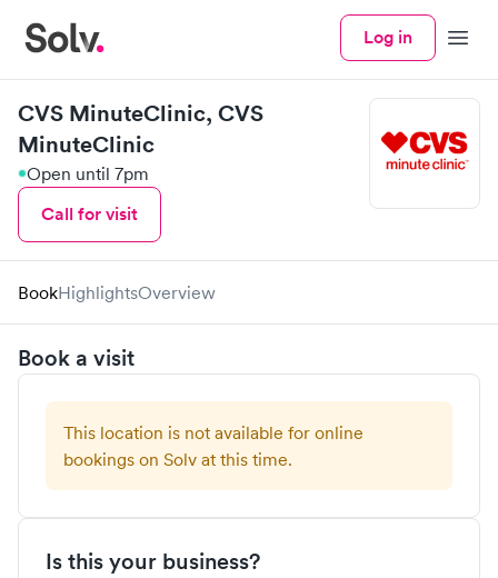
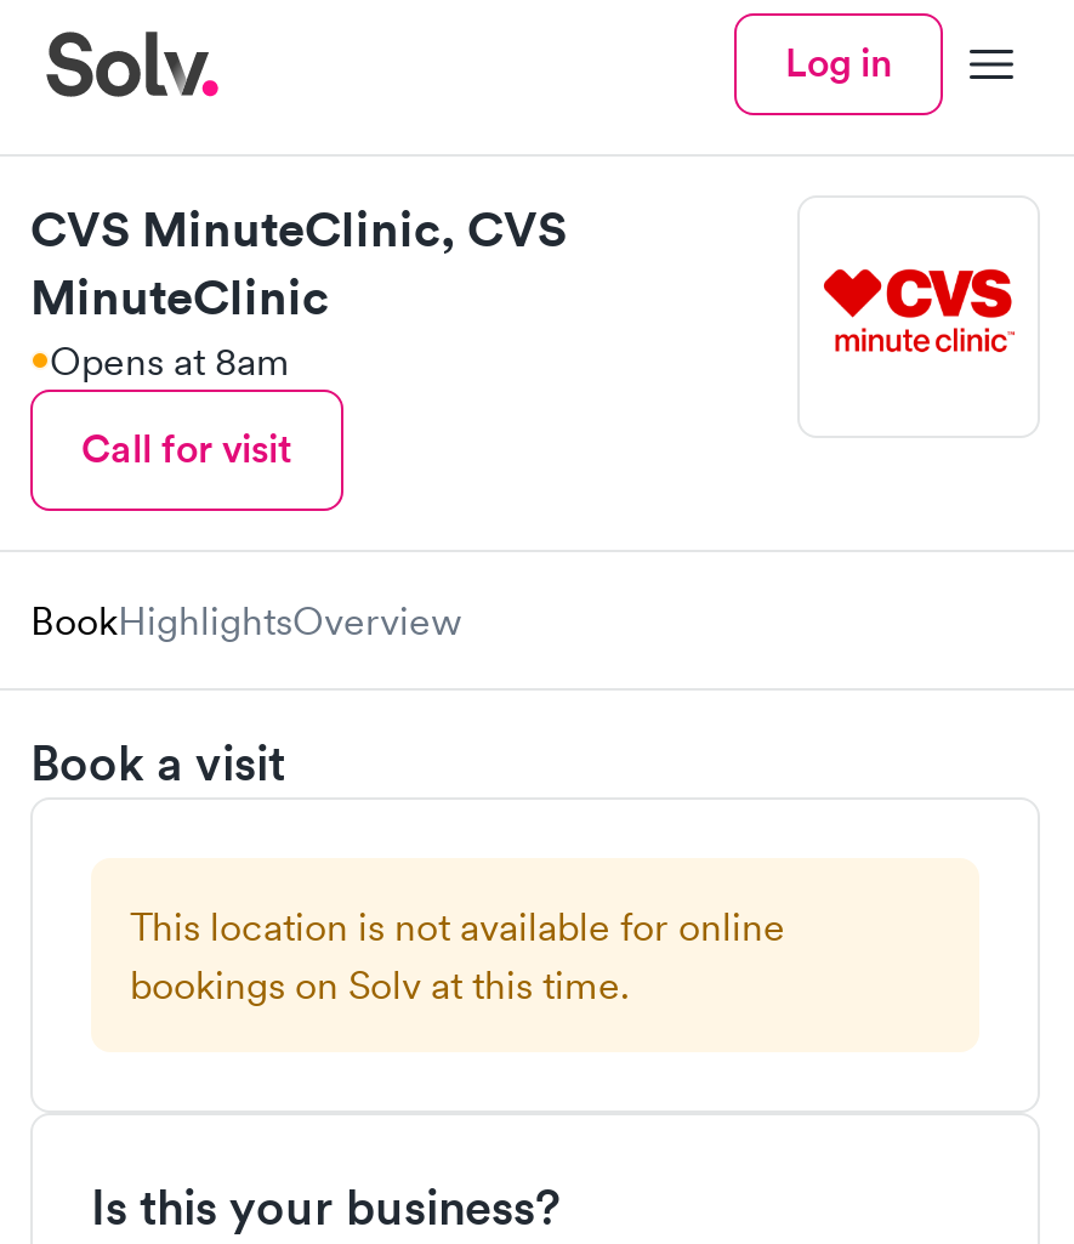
[27,162,149,185] Open until 7pm -> [50,336,290,385] Opens at 8am

